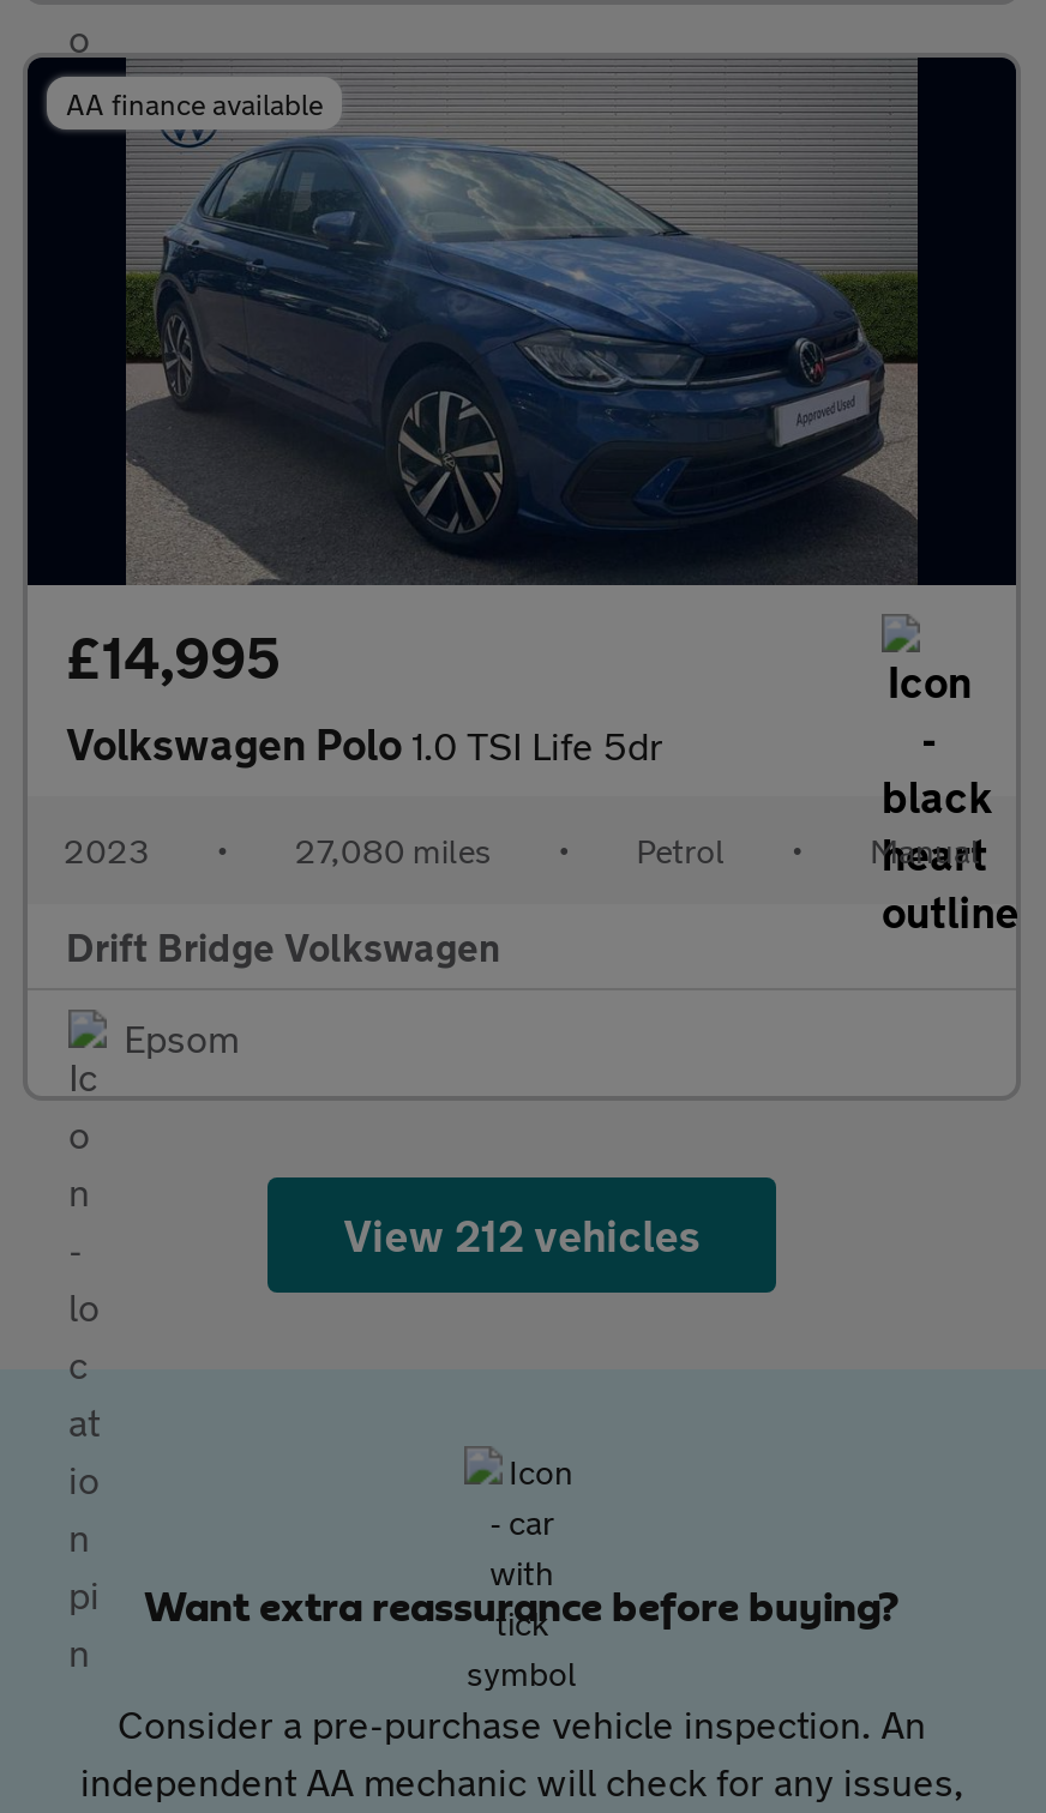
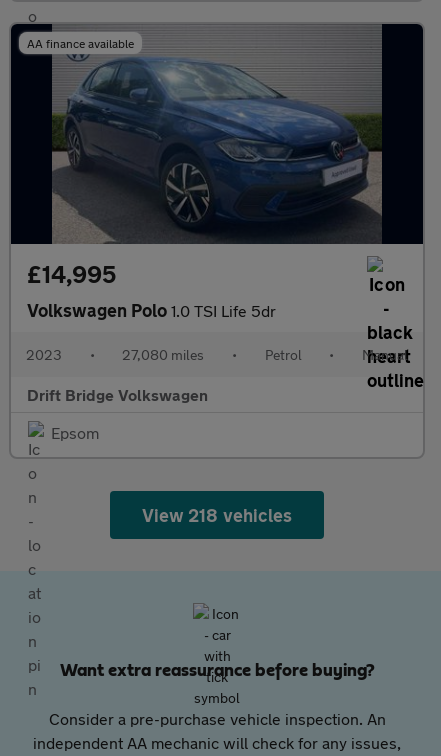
[343,1209,700,1261] View 212 vehicles -> [142,504,292,526] View 218 vehicles

